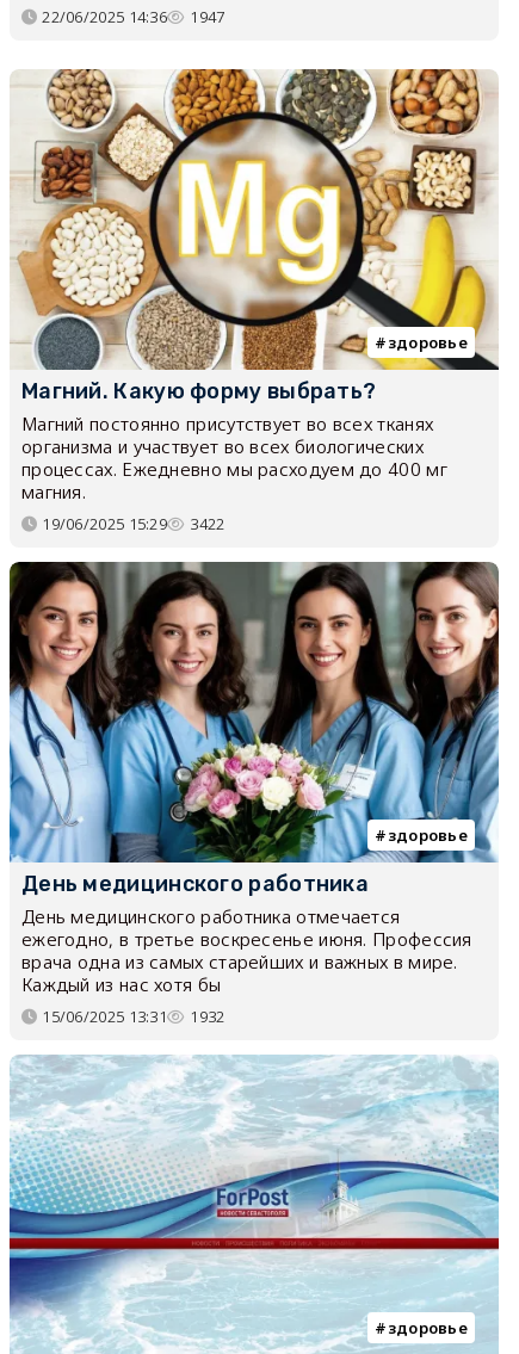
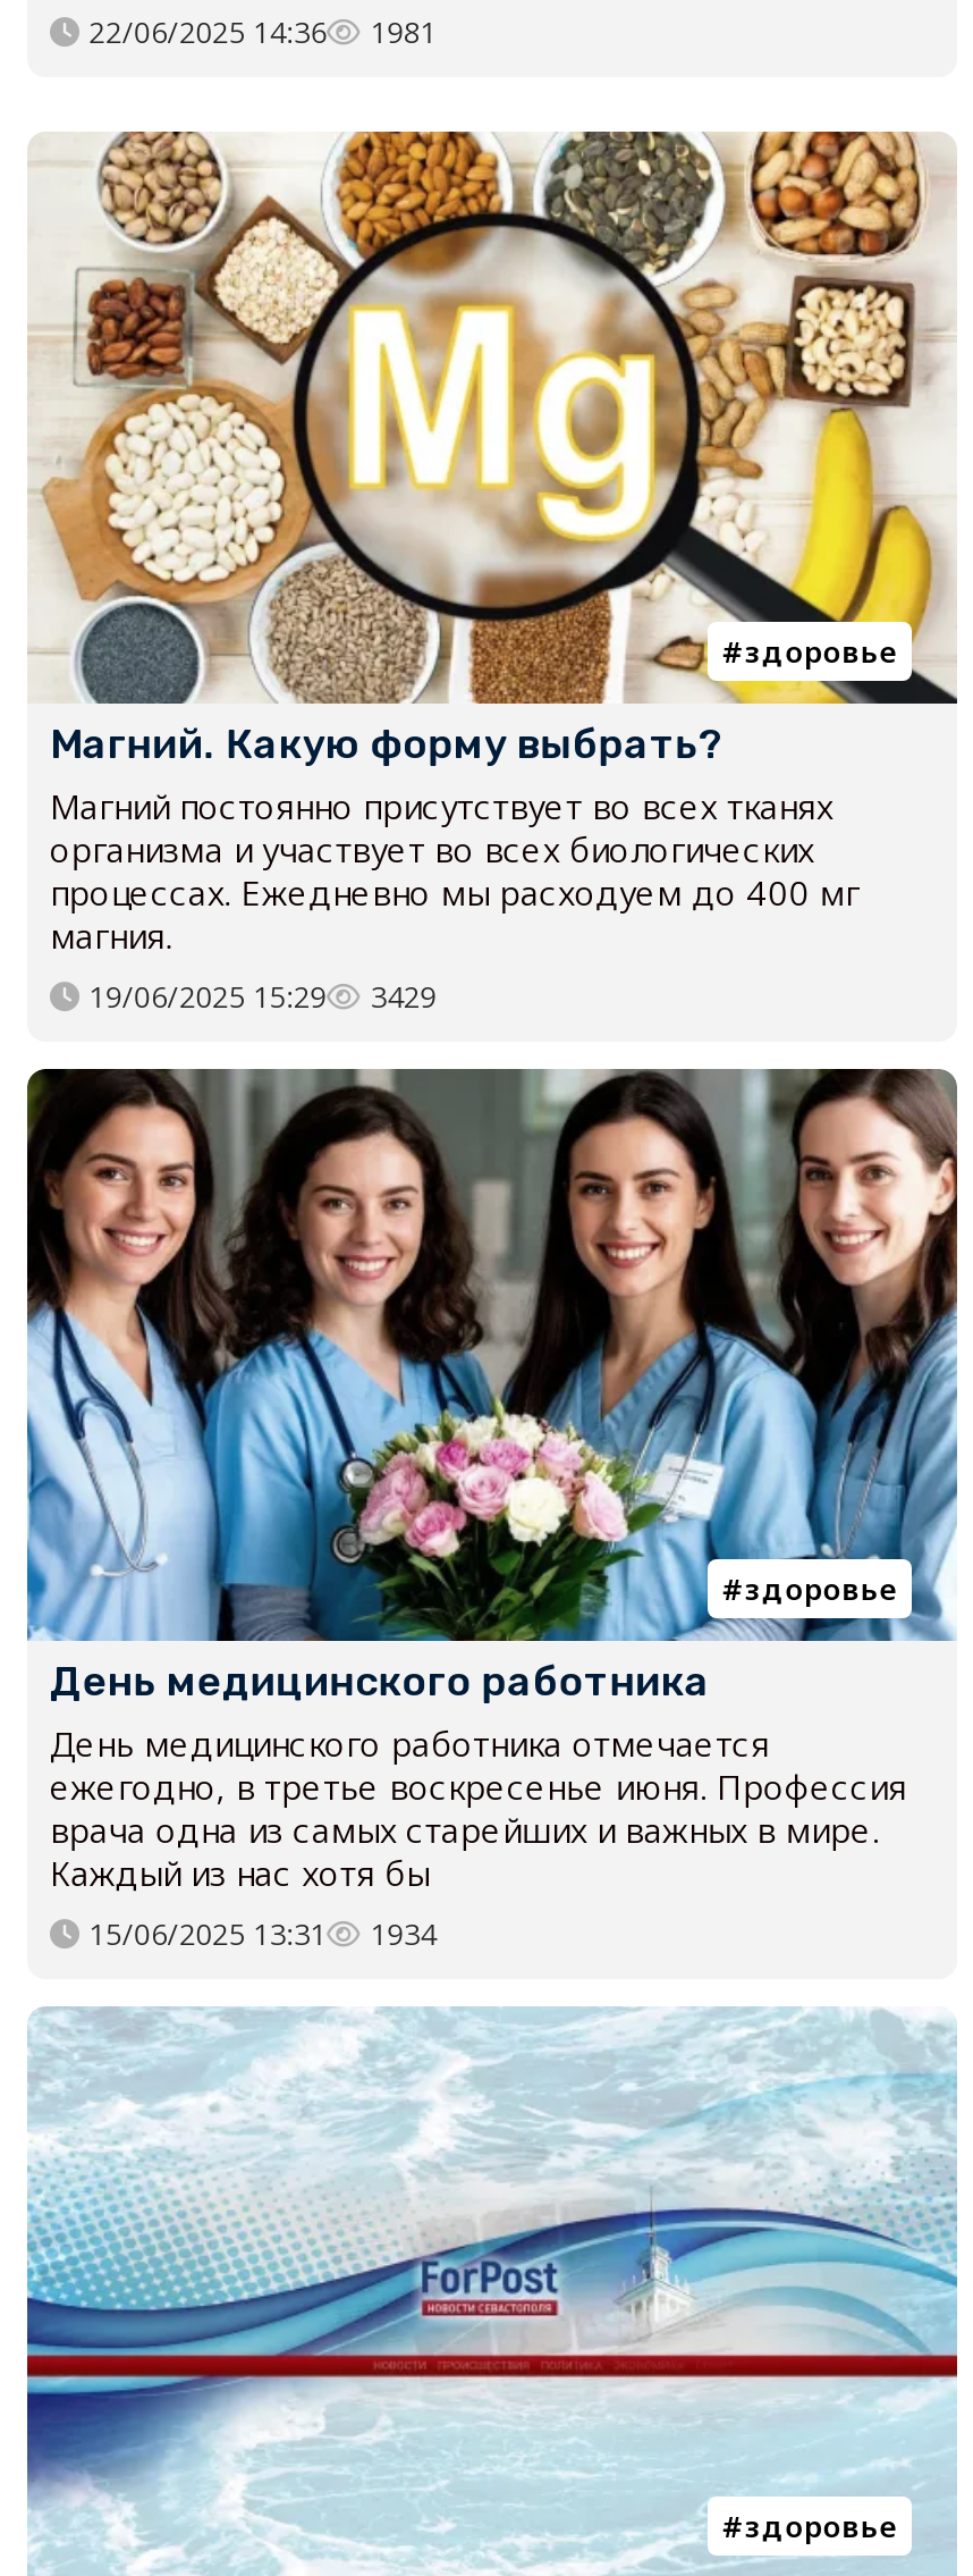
[42,6,225,27] 22/06/2025 14:36 1947 -> [89,11,437,52] 22/06/2025 14:36 1981
[42,512,225,534] 19/06/2025 15:29 3422 -> [89,975,437,1016] 19/06/2025 15:29 3429
[42,1005,225,1027] 15/06/2025 13:31 1932 -> [89,1912,437,1953] 15/06/2025 13:31 1934

